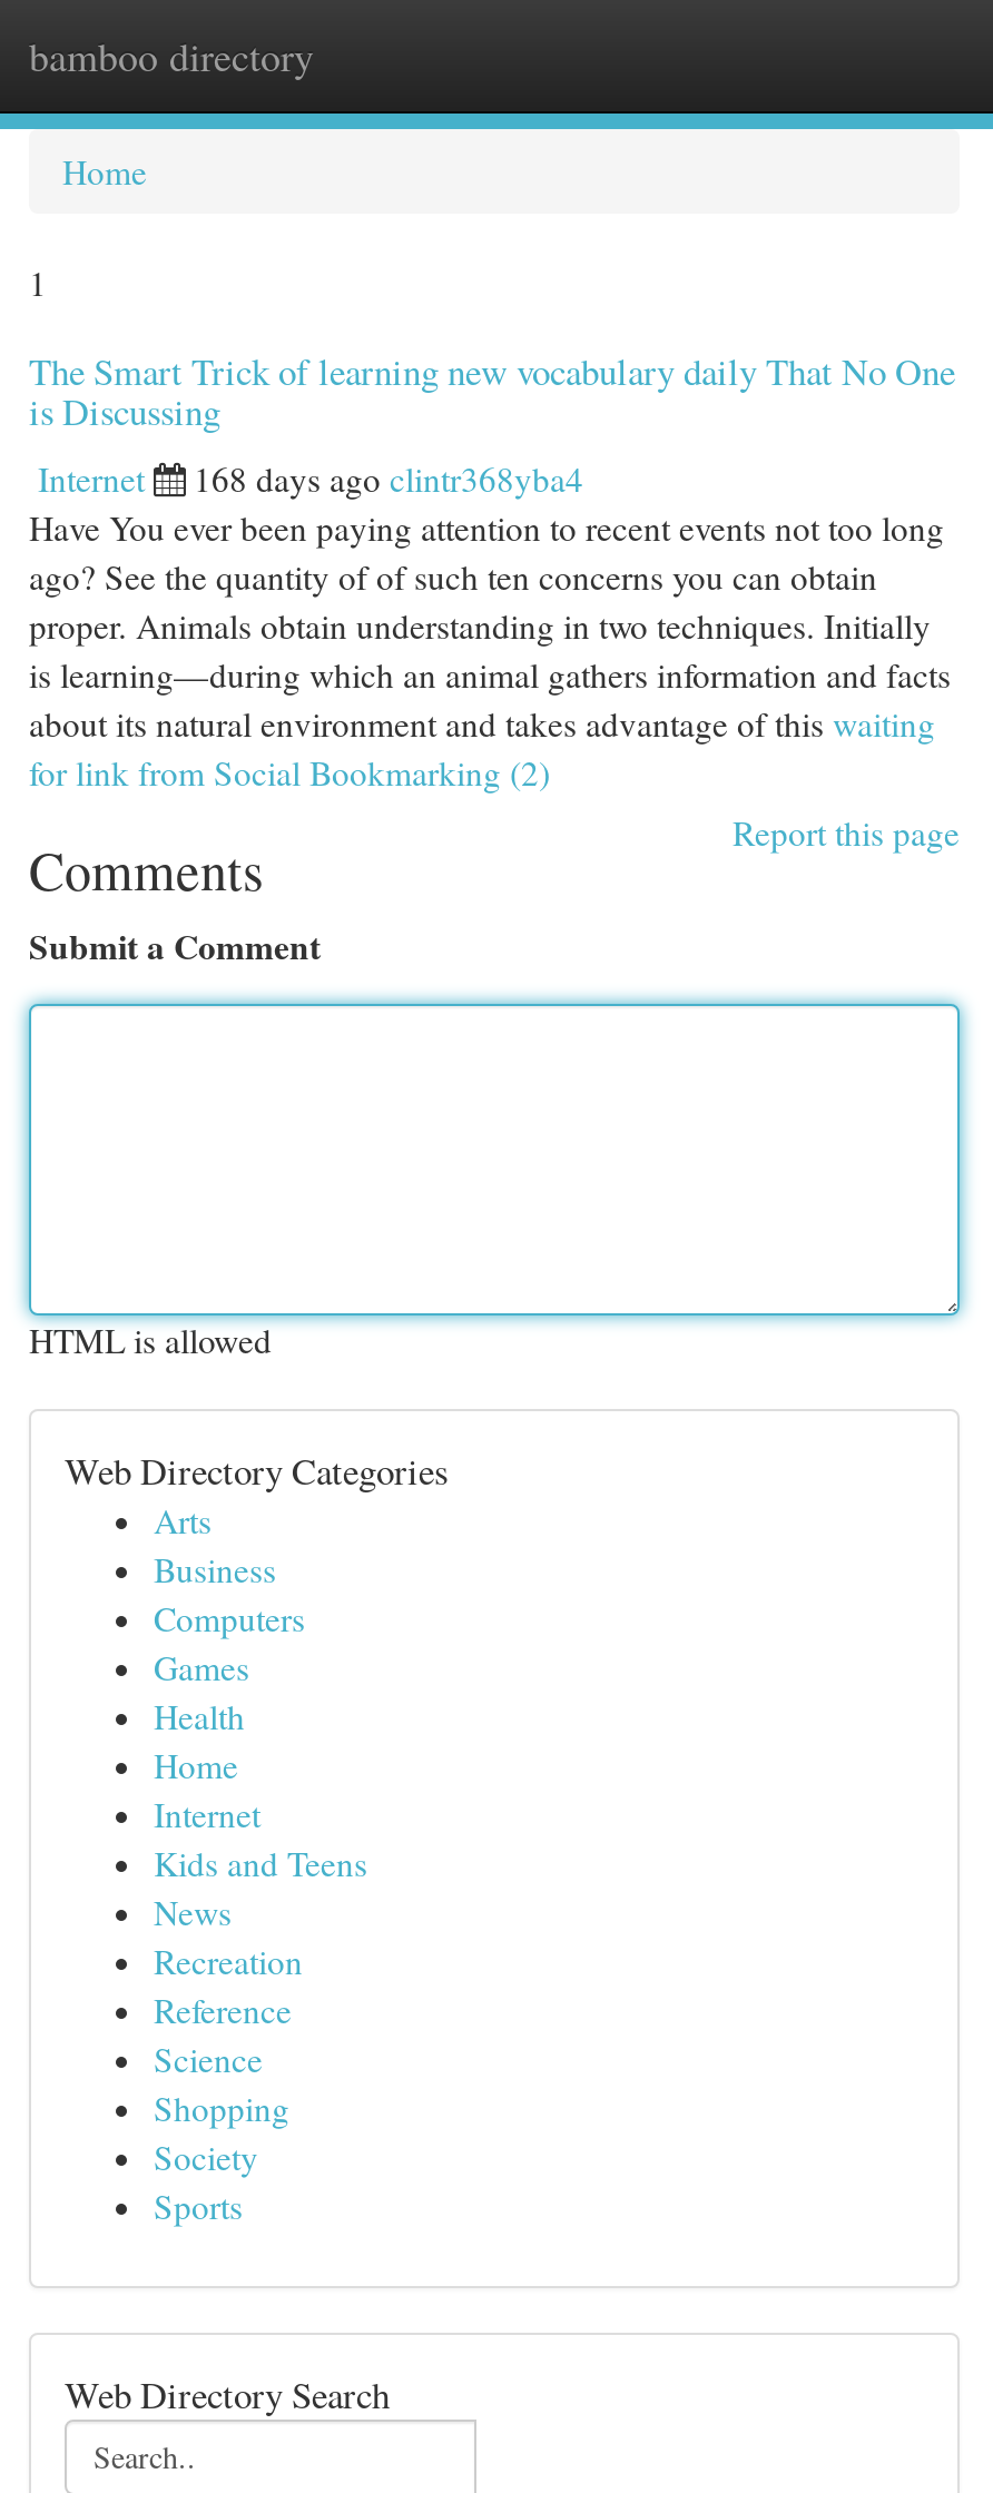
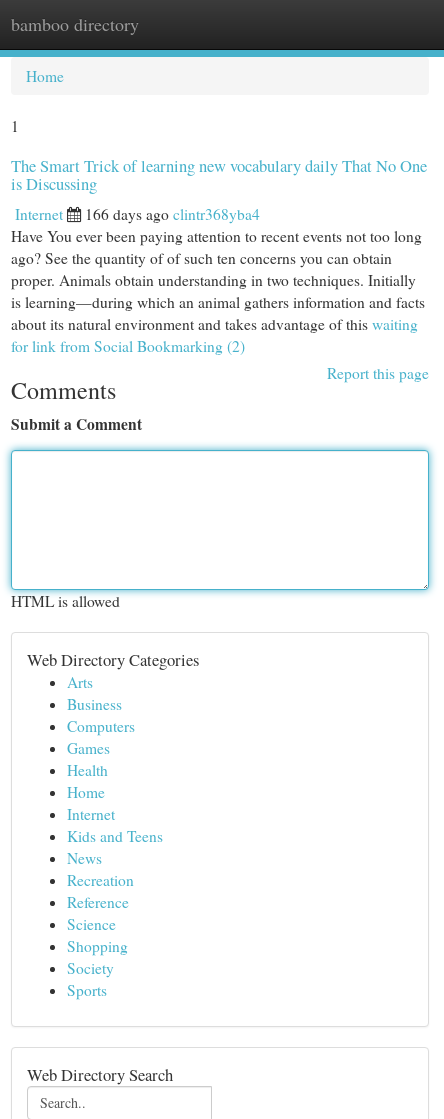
[194,456,583,501] 168 days ago clintr368yba4 -> [85,204,260,224] 166 days ago clintr368yba4

